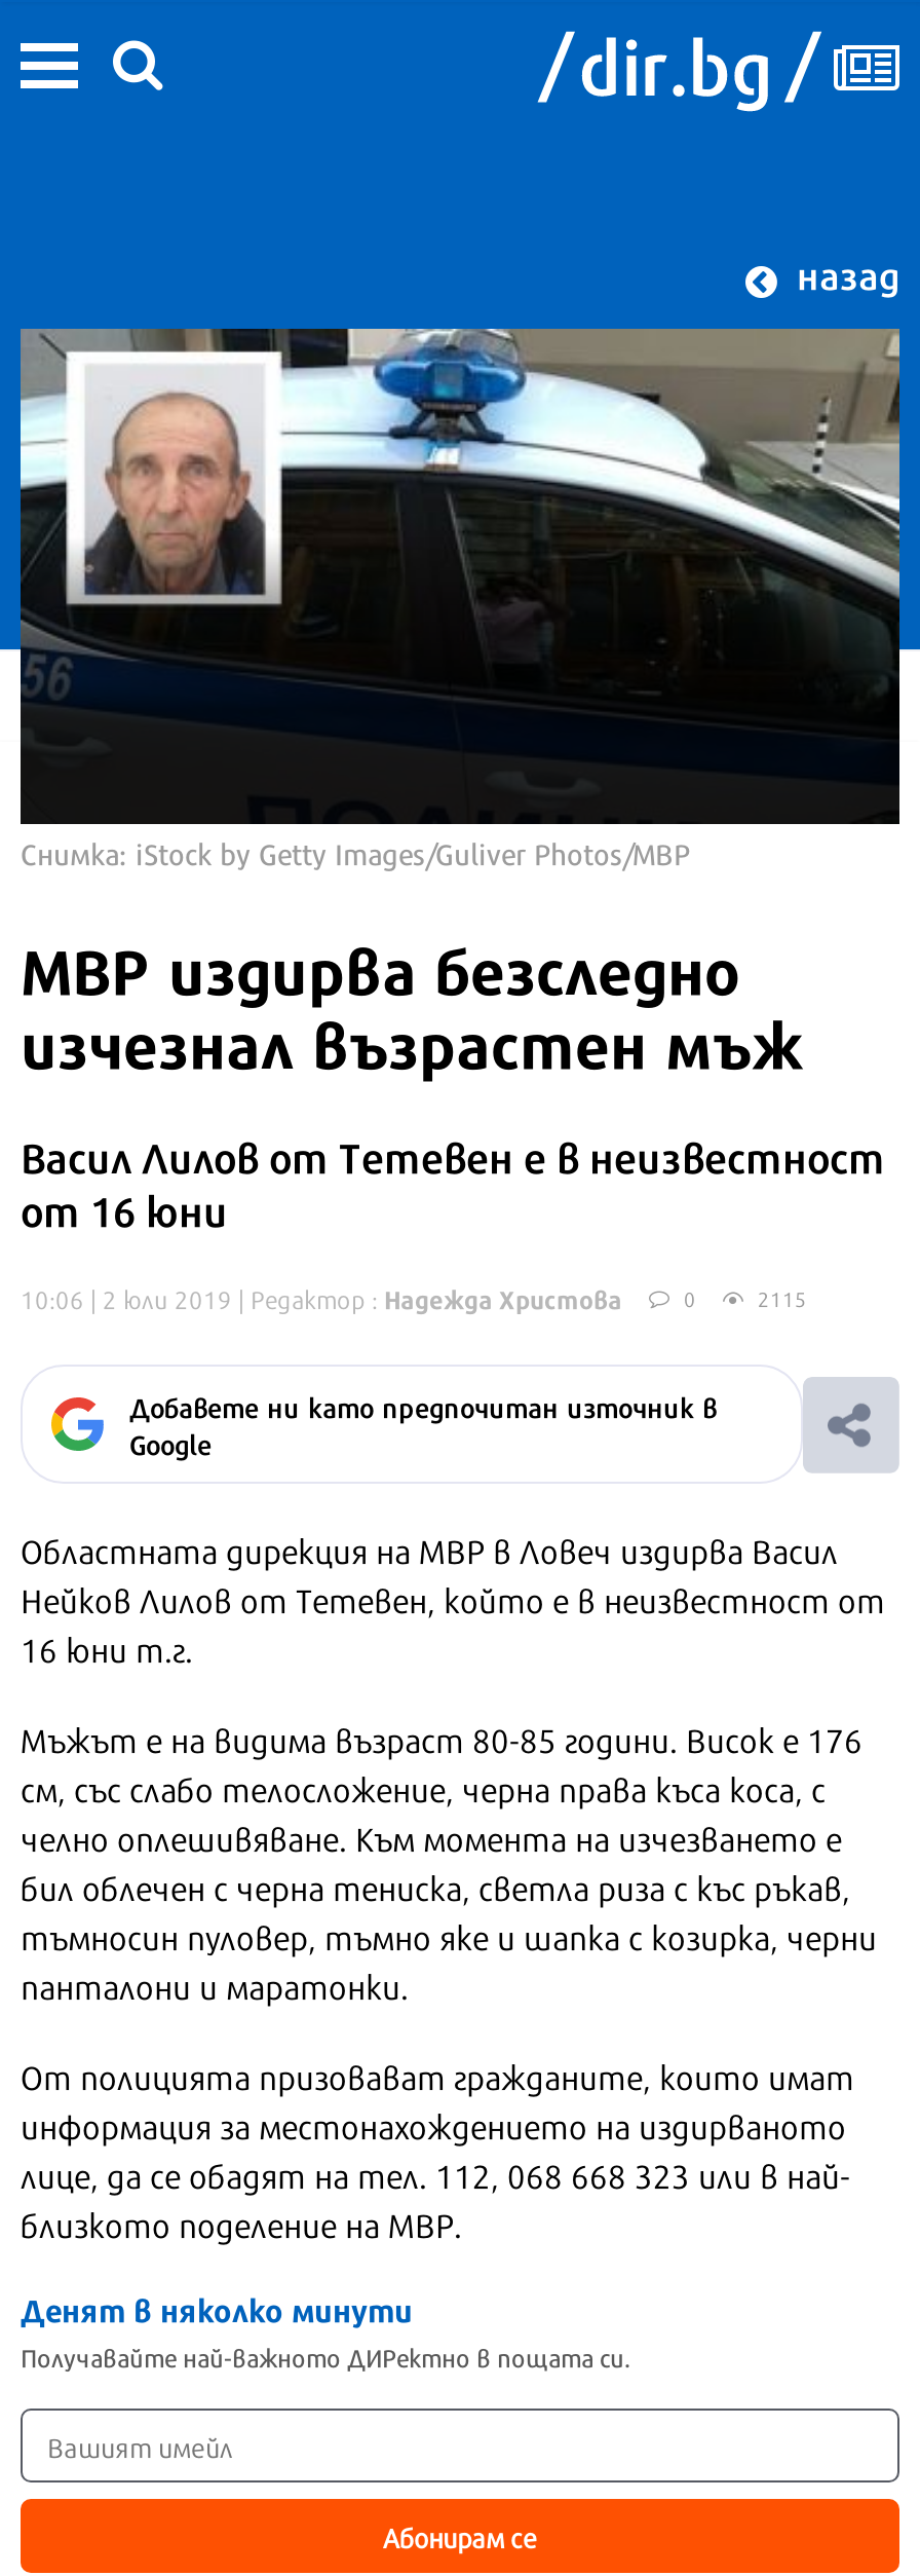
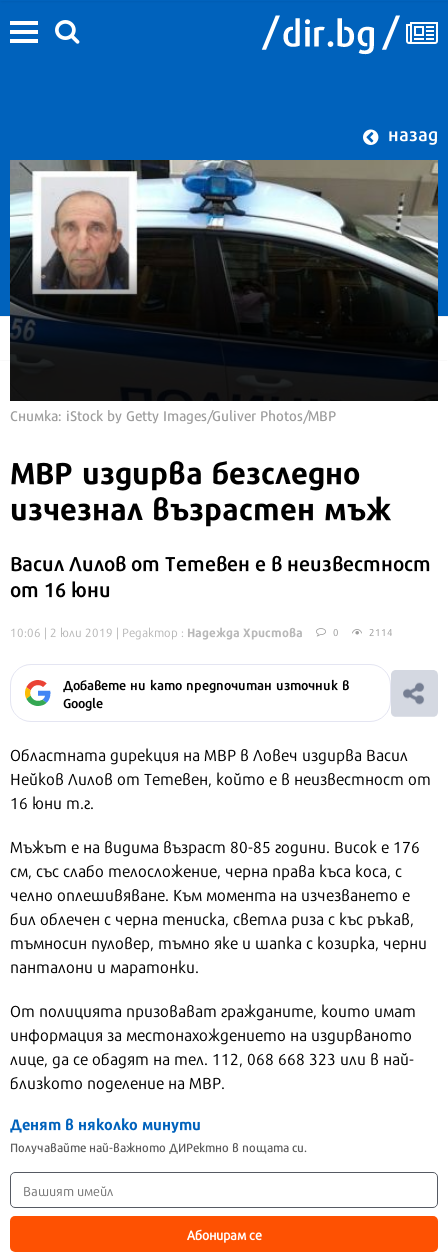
[758,1282,807,1313] 2115 -> [369,624,393,639] 2114

